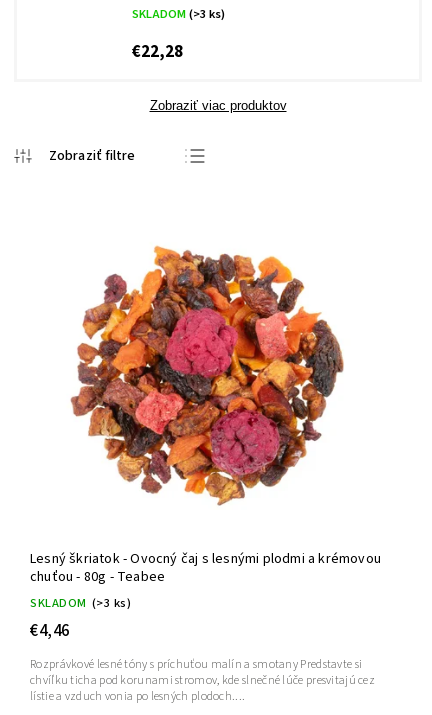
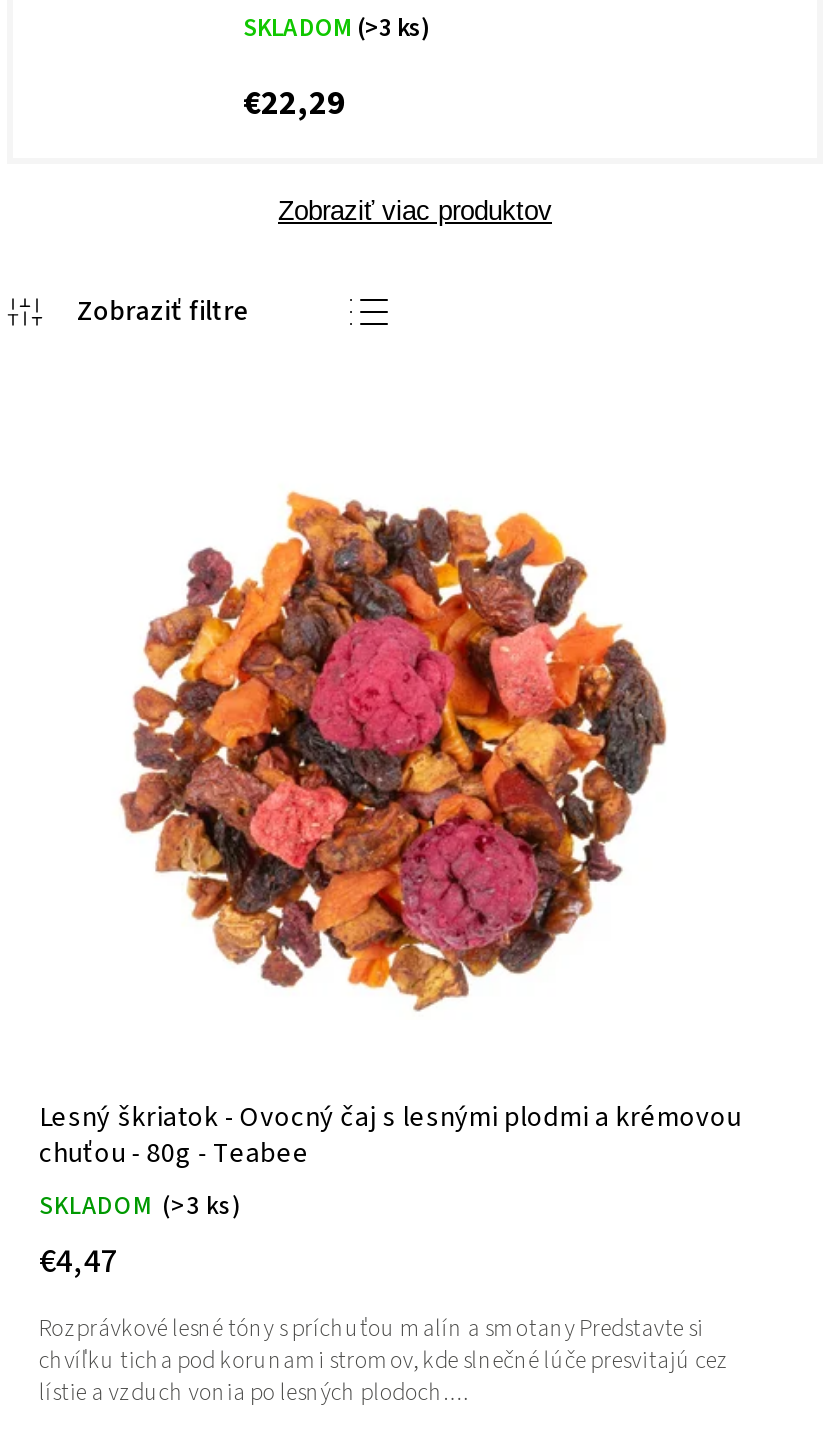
[132,40,183,64] €22,28 -> [243,80,345,128] €22,29
[30,619,69,643] €4,46 -> [39,1239,118,1287] €4,47

